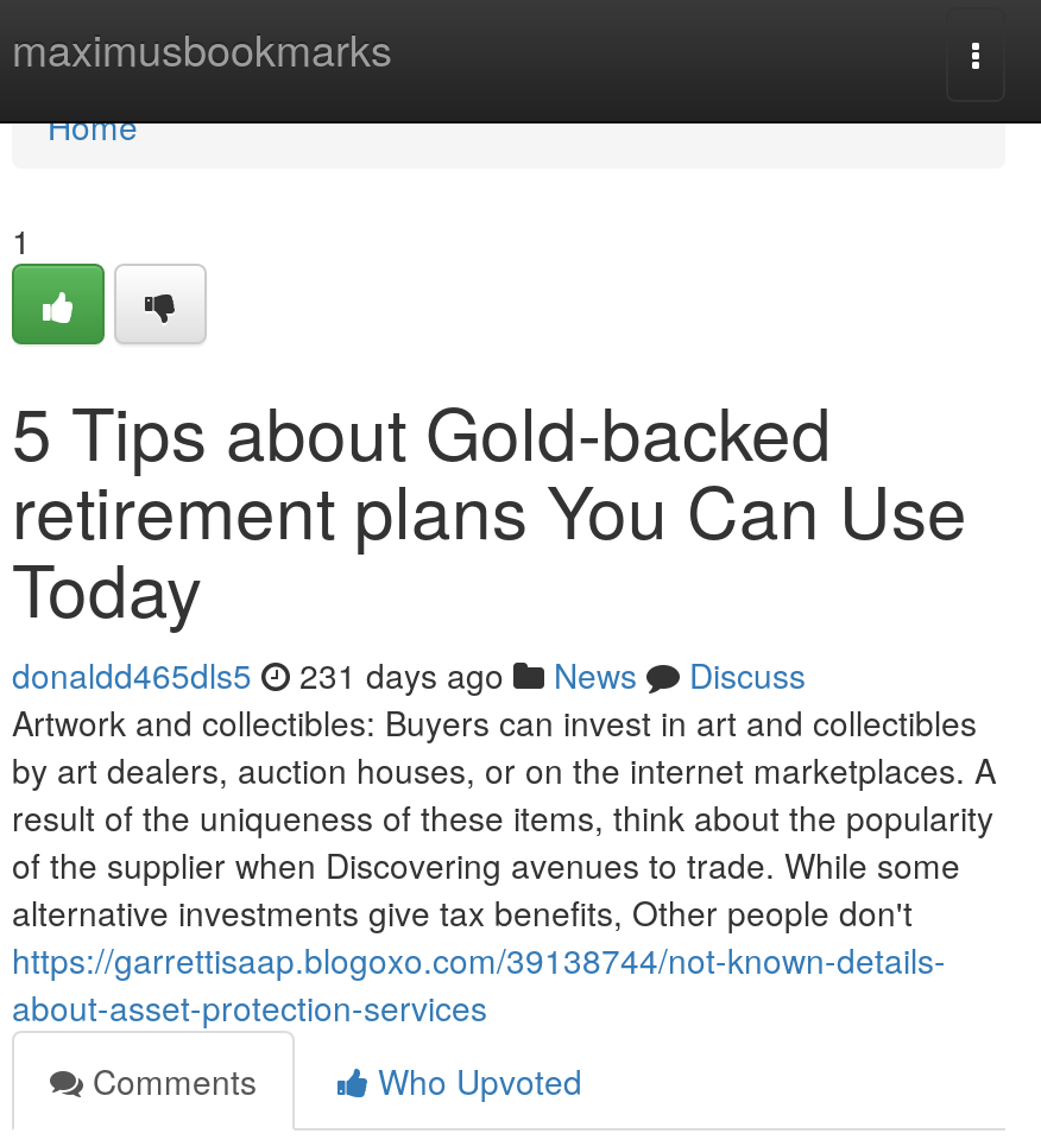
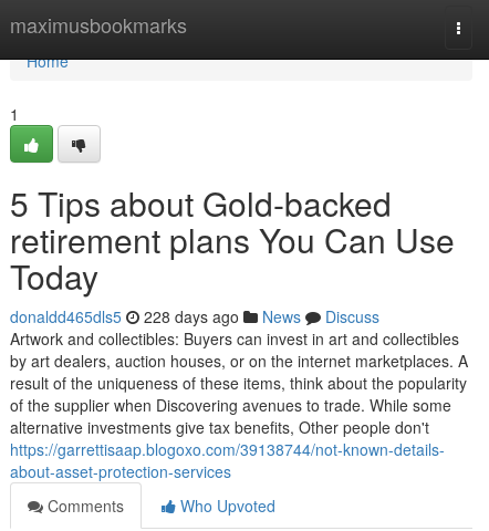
[12,651,806,698] donaldd465dls5 231 days ago News Discuss -> [10,305,379,327] donaldd465dls5 228 days ago News Discuss

